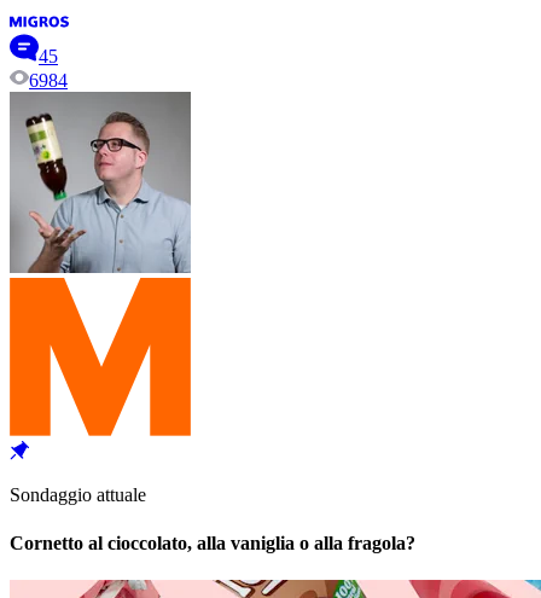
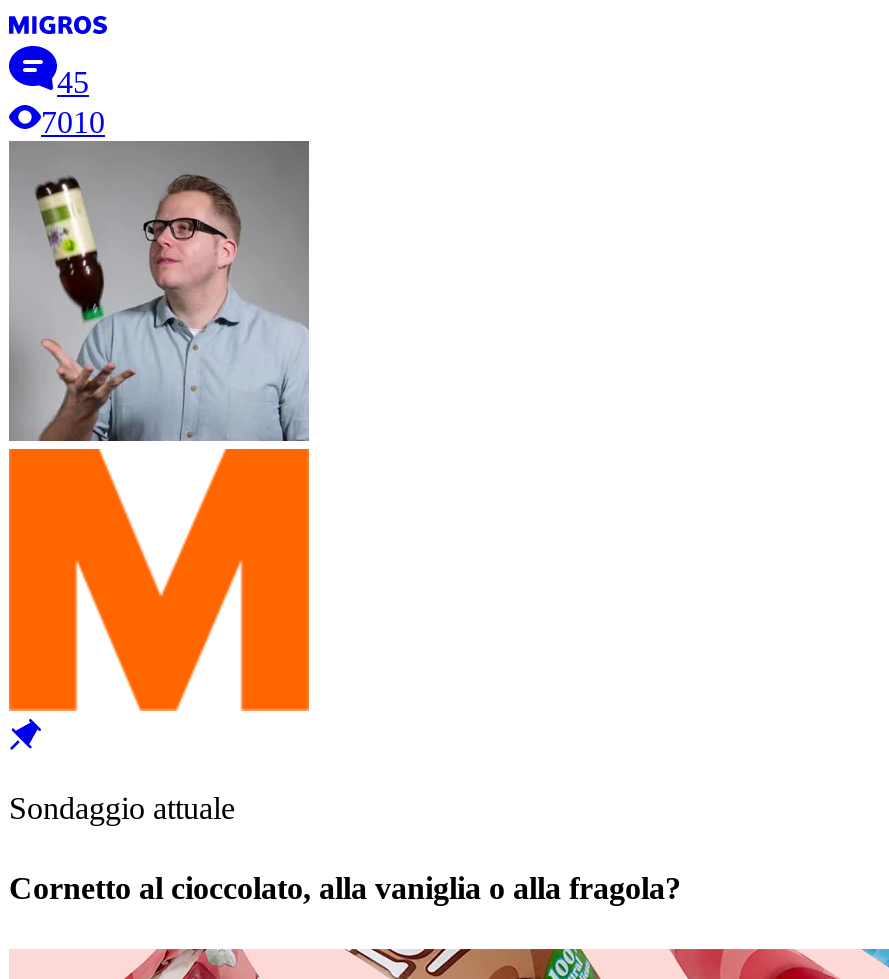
[29,71,68,91] 6984 -> [41,106,105,140] 7010

